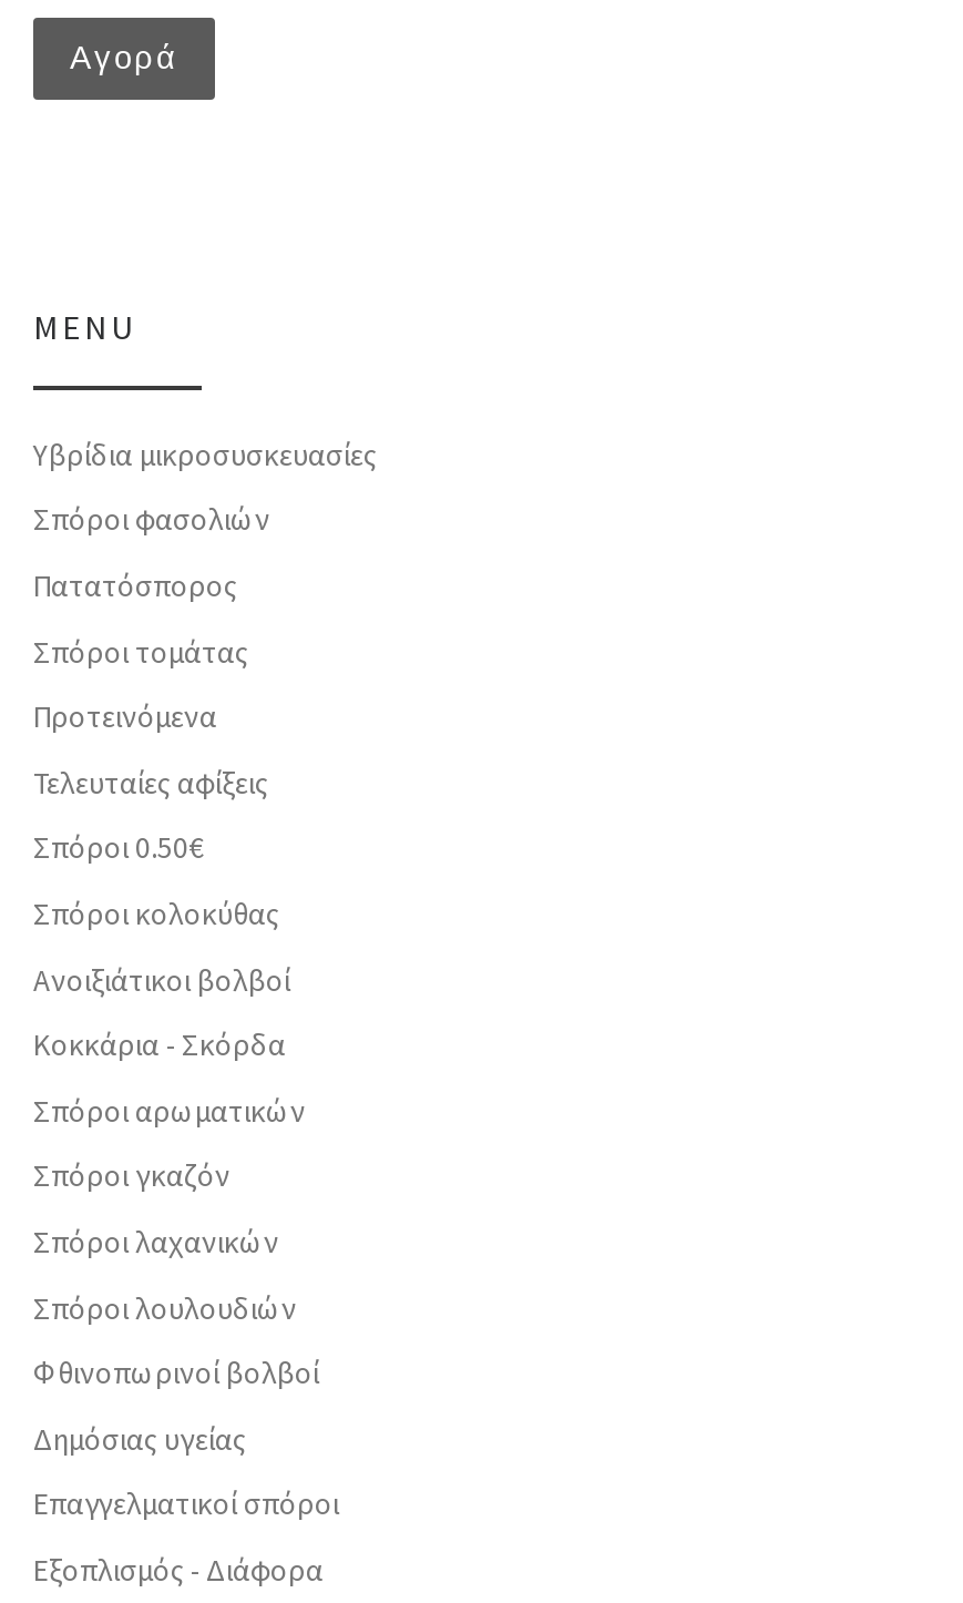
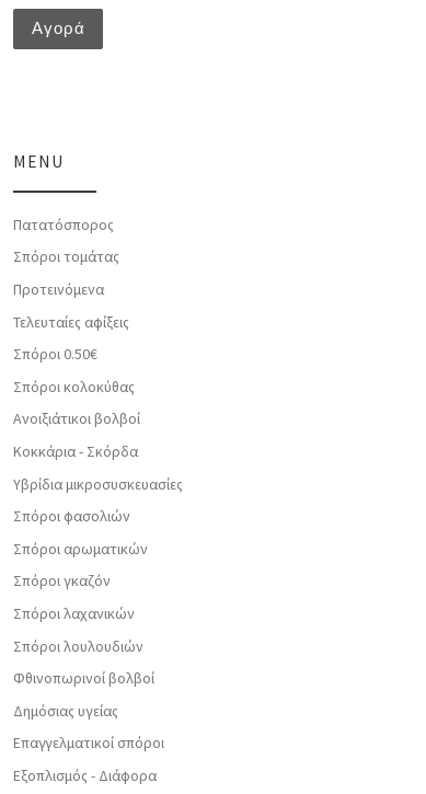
moved [33,434,377,539] -> [13,474,183,526]: Υβρίδια μικροσυσκευασίες | Σπόροι φασολιών
moved [33,565,290,1065] -> [13,214,140,461]: Πατατόσπορος | Σπόροι τομάτας | Προτεινόμενα | Τελευταίες αφίξεις | Σπόροι κολοκύθας | Ανοιξιάτικοι βολβοί | Κοκκάρια - Σκόρδα

